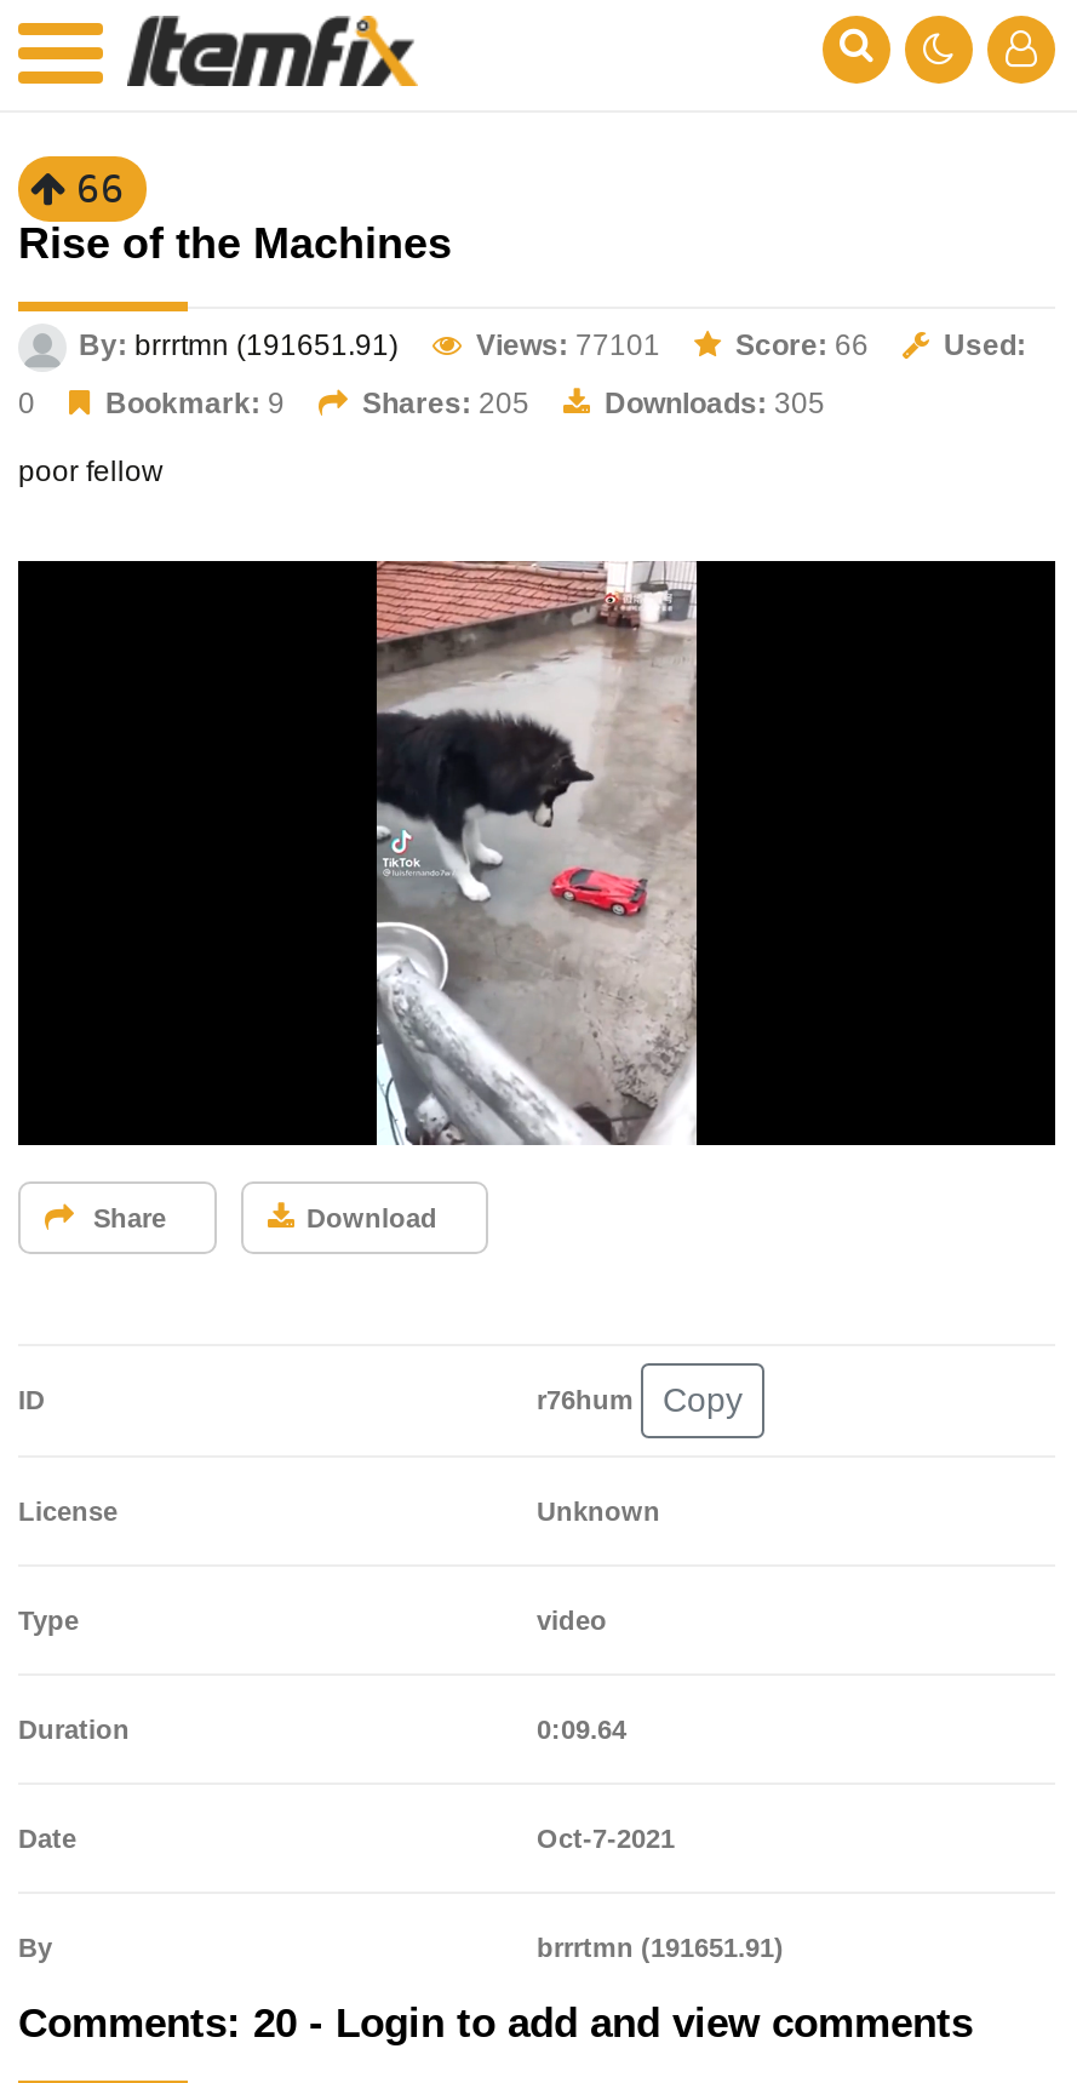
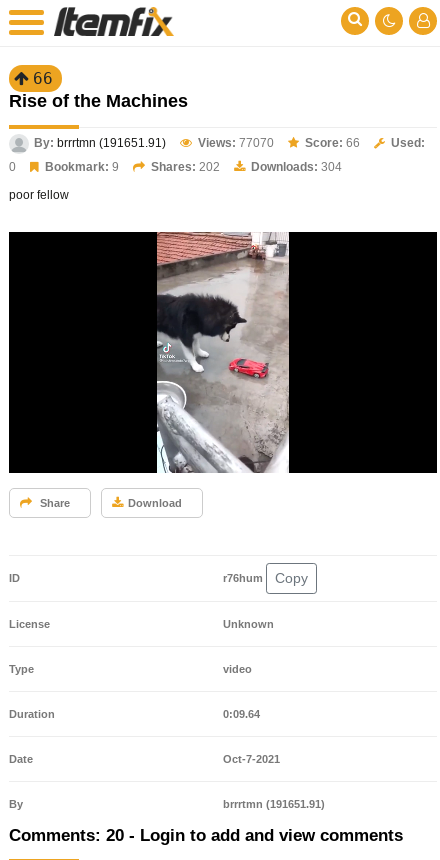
[476,328,660,362] Views: 77101 -> [198,136,274,150] Views: 77070
[362,387,529,420] Shares: 205 -> [151,160,220,174] Shares: 202
[605,387,825,420] Downloads: 305 -> [251,160,342,174] Downloads: 304

